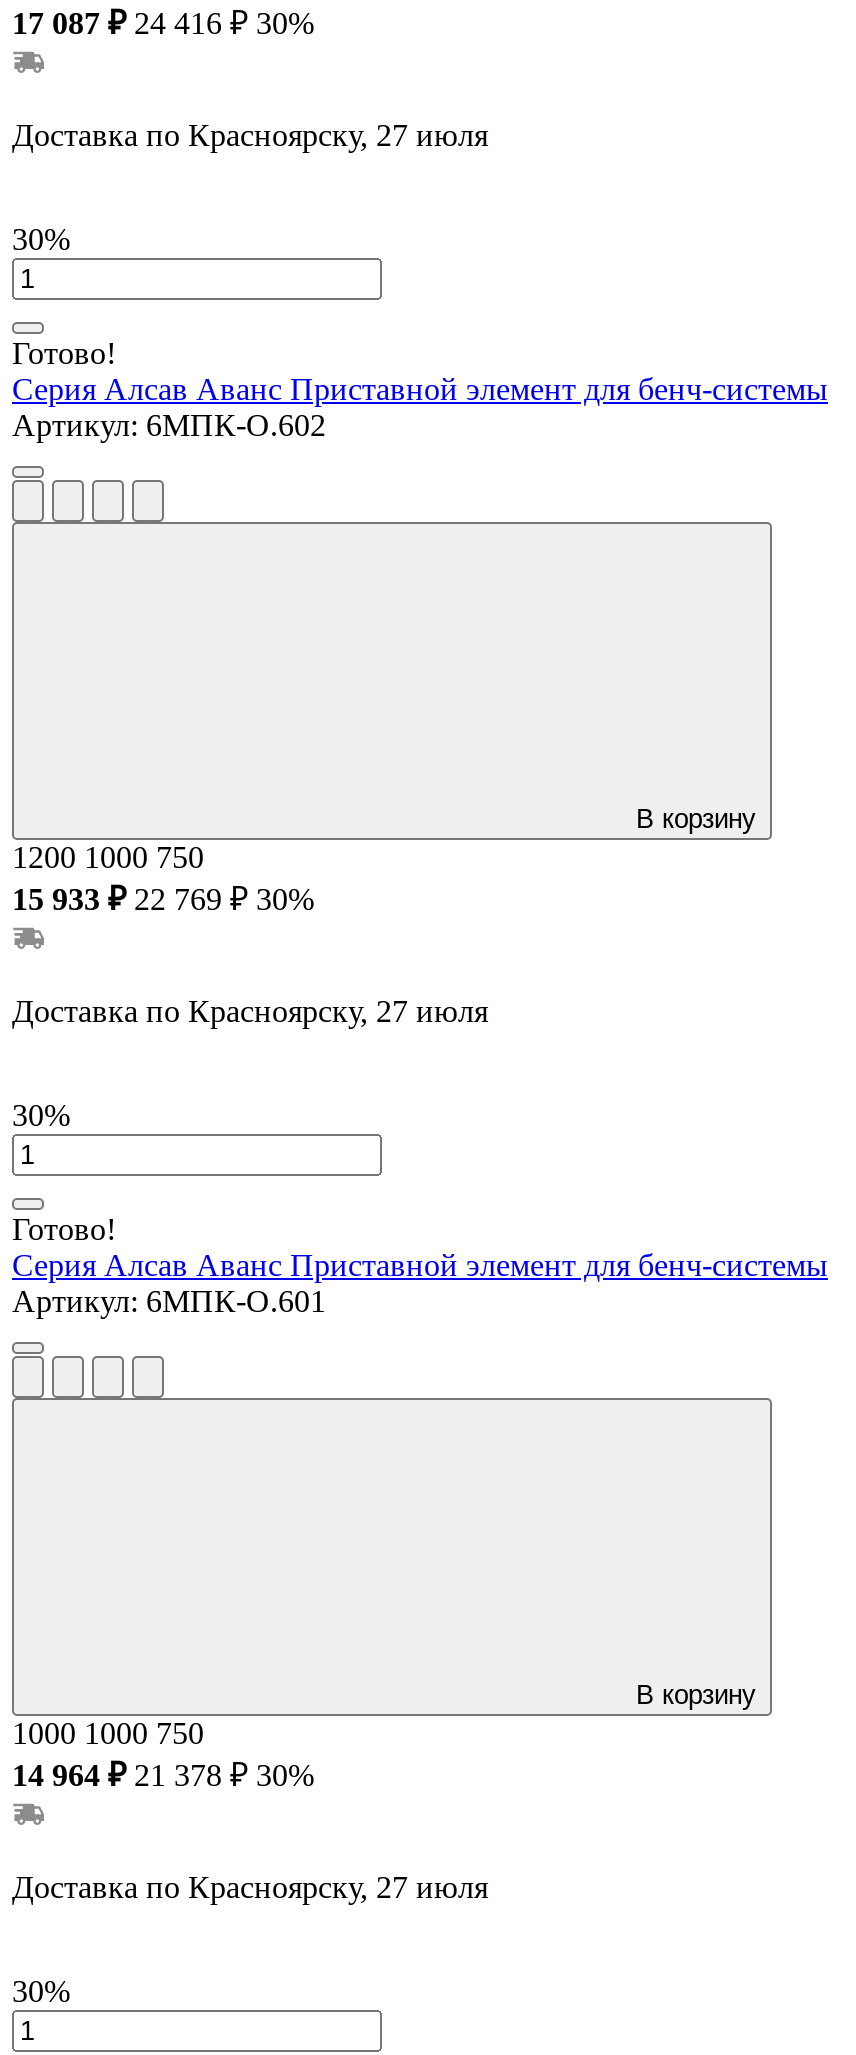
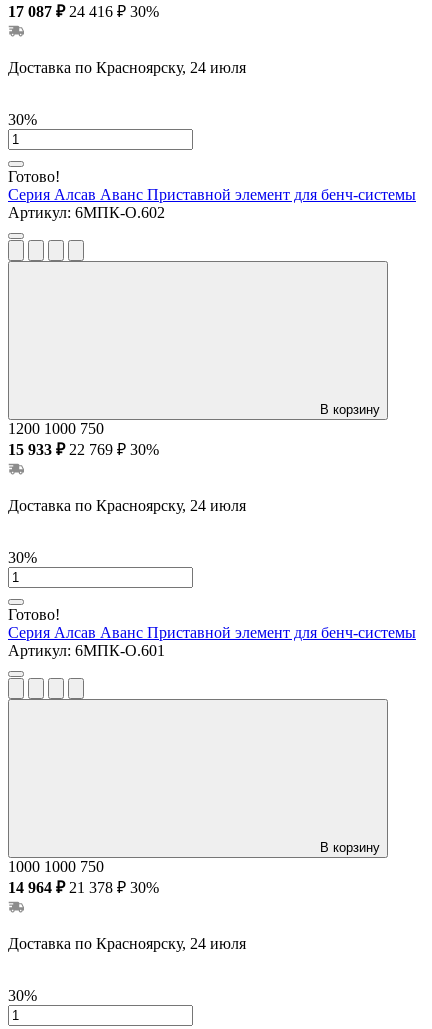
[12,118,488,152] Доставка по Красноярску, 27 июля -> [8,59,246,76] Доставка по Красноярску, 24 июля
[12,994,488,1028] Доставка по Красноярску, 27 июля -> [8,497,246,514] Доставка по Красноярску, 24 июля
[12,1870,488,1904] Доставка по Красноярску, 27 июля -> [8,935,246,952] Доставка по Красноярску, 24 июля

